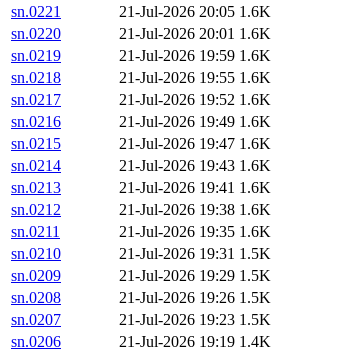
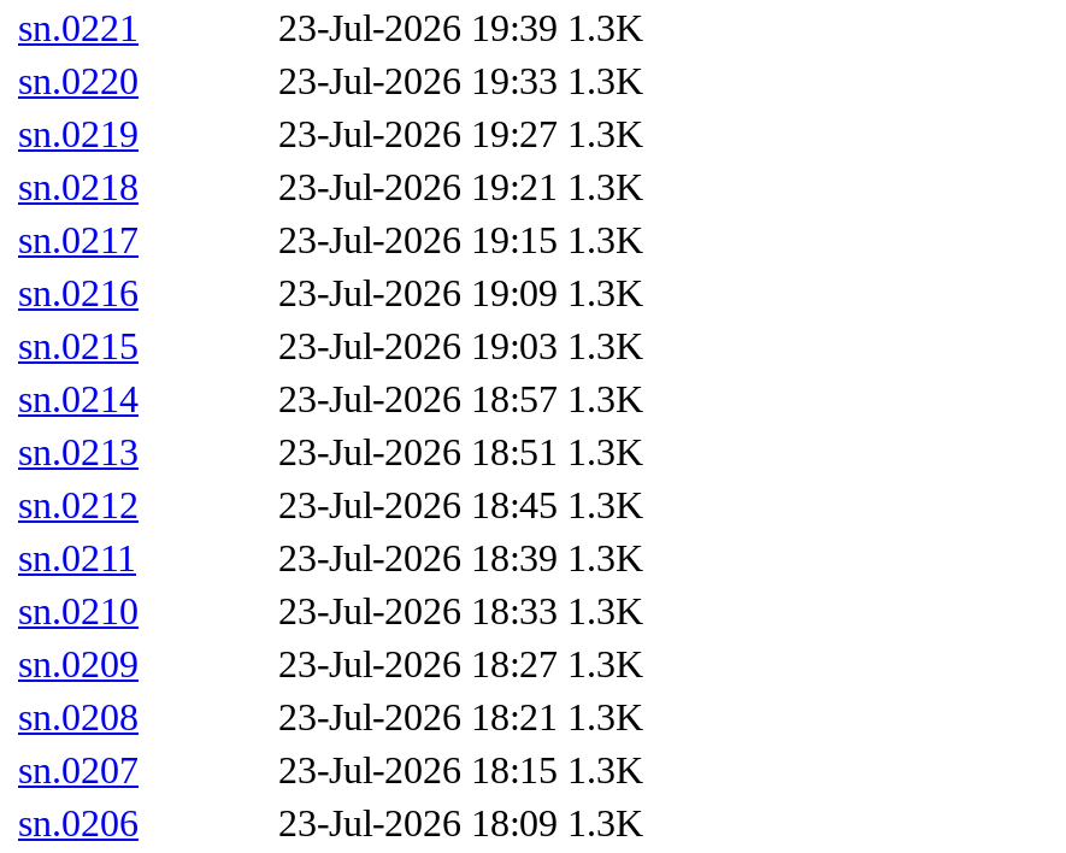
[119,3,271,20] 21-Jul-2026 20:05 1.6K -> [278,8,644,49] 23-Jul-2026 19:39 1.3K
[119,25,271,42] 21-Jul-2026 20:01 1.6K -> [278,61,644,102] 23-Jul-2026 19:33 1.3K
[119,47,271,64] 21-Jul-2026 19:59 1.6K -> [278,114,644,155] 23-Jul-2026 19:27 1.3K
[119,69,271,86] 21-Jul-2026 19:55 1.6K -> [278,167,644,208] 23-Jul-2026 19:21 1.3K
[119,91,271,108] 21-Jul-2026 19:52 1.6K -> [278,220,644,261] 23-Jul-2026 19:15 1.3K
[119,113,271,130] 21-Jul-2026 19:49 1.6K -> [278,273,644,314] 23-Jul-2026 19:09 1.3K
[119,135,271,152] 21-Jul-2026 19:47 1.6K -> [278,326,644,367] 23-Jul-2026 19:03 1.3K
[119,157,271,174] 21-Jul-2026 19:43 1.6K -> [278,379,644,420] 23-Jul-2026 18:57 1.3K
[119,179,271,196] 21-Jul-2026 19:41 1.6K -> [278,432,644,473] 23-Jul-2026 18:51 1.3K
[119,201,271,218] 21-Jul-2026 19:38 1.6K -> [278,485,644,526] 23-Jul-2026 18:45 1.3K
[119,223,271,240] 21-Jul-2026 19:35 1.6K -> [278,538,644,579] 23-Jul-2026 18:39 1.3K
[119,245,271,262] 21-Jul-2026 19:31 1.5K -> [278,591,644,632] 23-Jul-2026 18:33 1.3K
[119,267,271,284] 21-Jul-2026 19:29 1.5K -> [278,644,644,685] 23-Jul-2026 18:27 1.3K
[119,289,271,306] 21-Jul-2026 19:26 1.5K -> [278,697,644,738] 23-Jul-2026 18:21 1.3K
[119,311,271,328] 21-Jul-2026 19:23 1.5K -> [278,750,644,791] 23-Jul-2026 18:15 1.3K
[119,333,271,350] 21-Jul-2026 19:19 1.4K -> [278,803,644,844] 23-Jul-2026 18:09 1.3K

